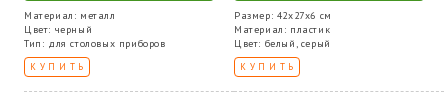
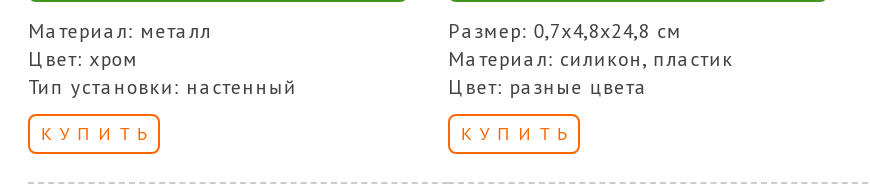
[234,8,332,49] Размер: 42x27x6 см | Материал: пластик | Цвет: белый, серый -> [448,17,733,99] Размер: 0,7x4,8x24,8 см | Материал: силикон, пластик | Цвет: разные цвета
[24,22,166,49] Цвет: черный | Тип: для столовых приборов -> [28,45,297,99] Цвет: хром | Тип установки: настенный

